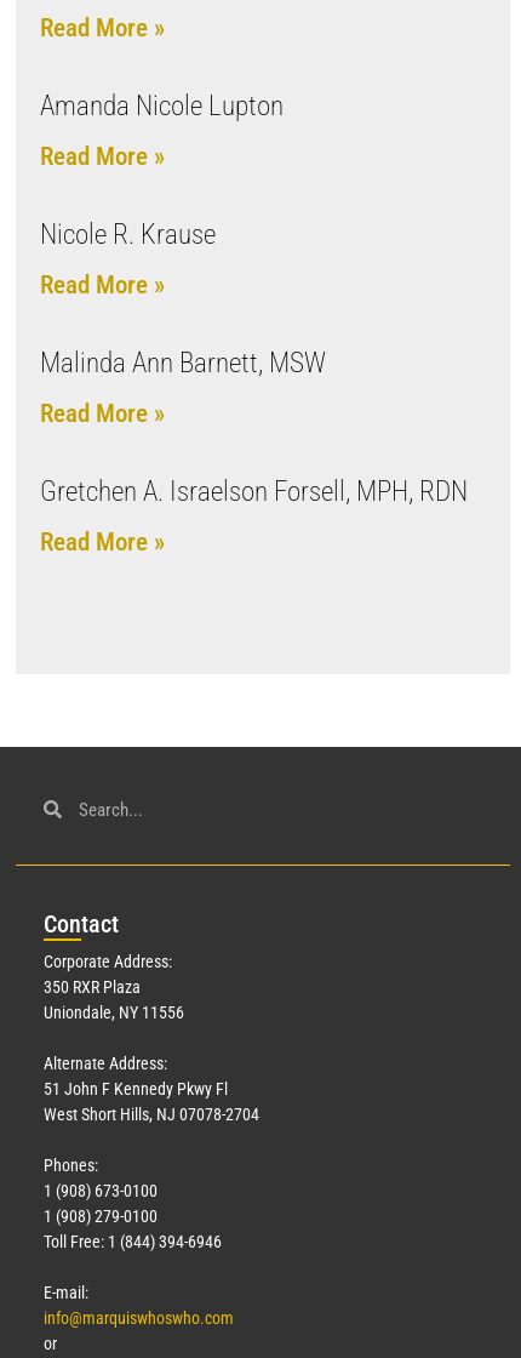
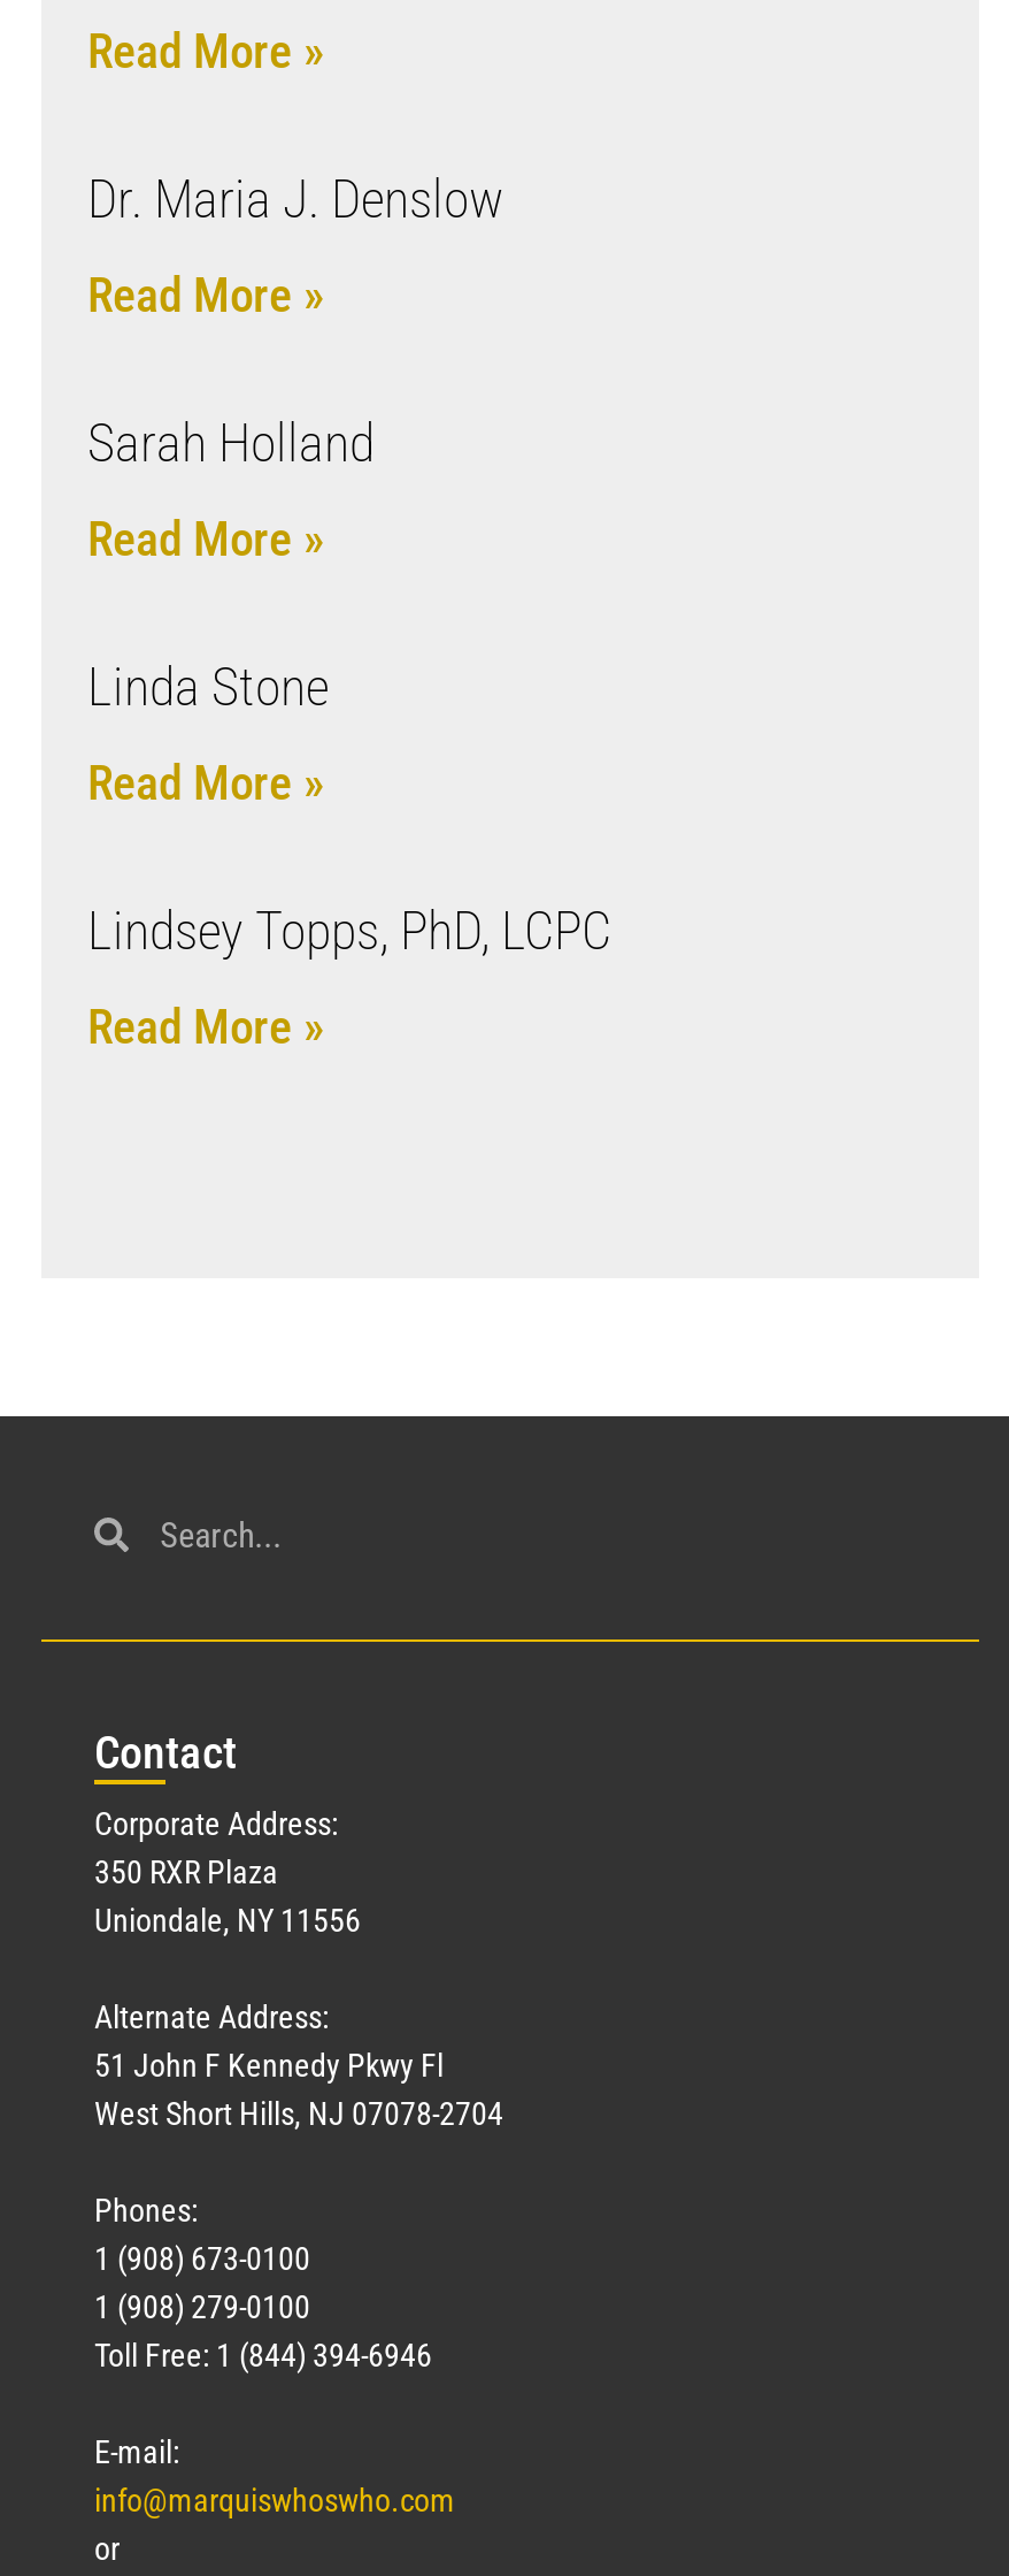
[40,90,284,122] Amanda Nicole Lupton -> [87,169,503,231] Dr. Maria J. Denslow
[40,218,216,251] Nicole R. Krause -> [87,413,375,475] Sarah Holland
[40,347,326,379] Malinda Ann Barnett, MSW -> [87,657,329,719] Linda Stone
[40,475,468,508] Gretchen A. Israelson Forsell, MPH, RDN -> [87,901,611,963] Lindsey Topps, PhD, LCPC

